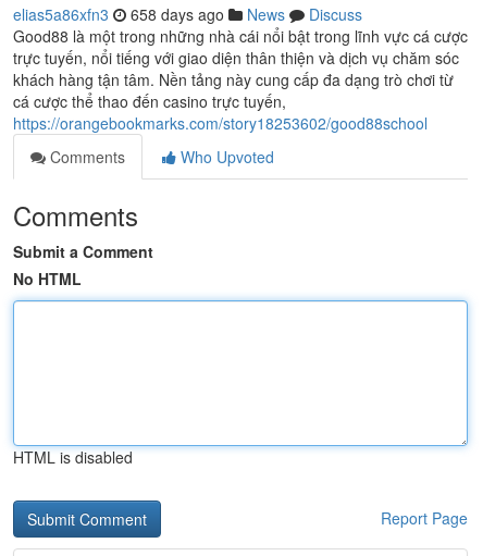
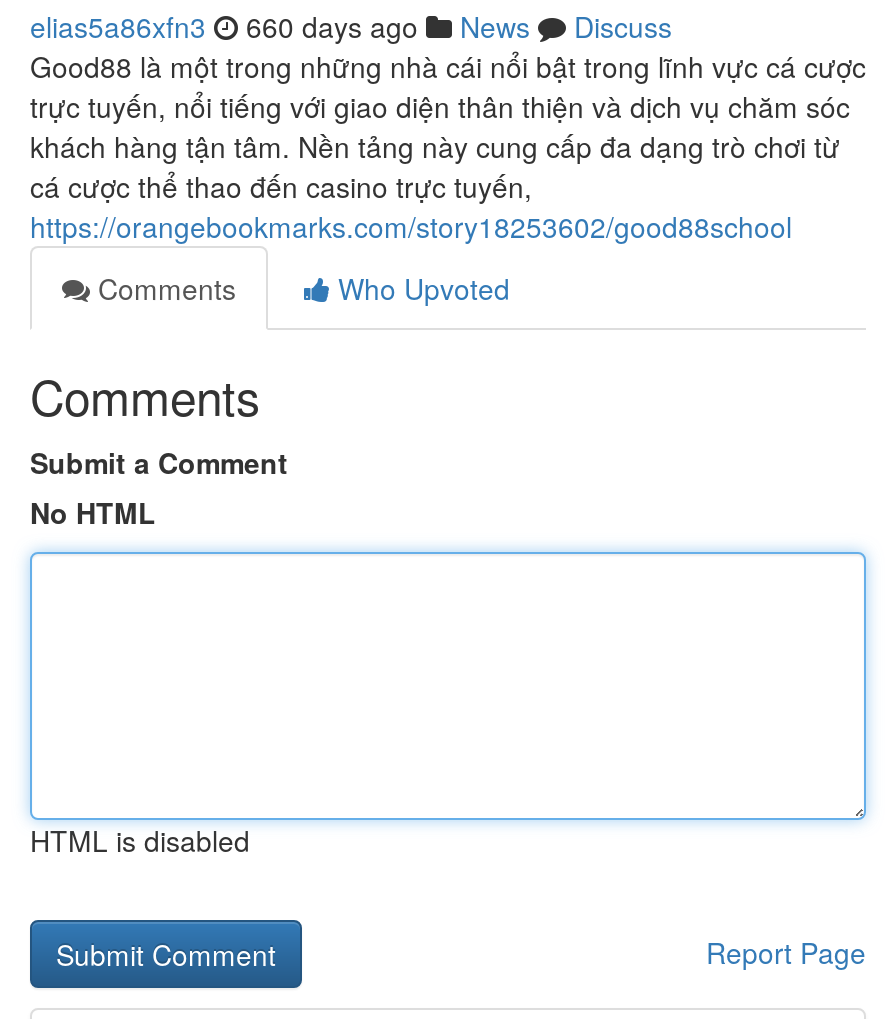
[13,3,362,25] elias5a86xfn3 658 days ago News Discuss -> [30,6,672,46] elias5a86xfn3 660 days ago News Discuss

